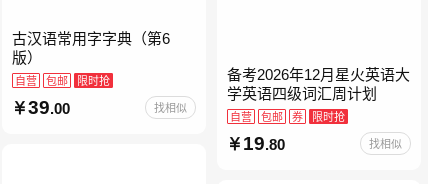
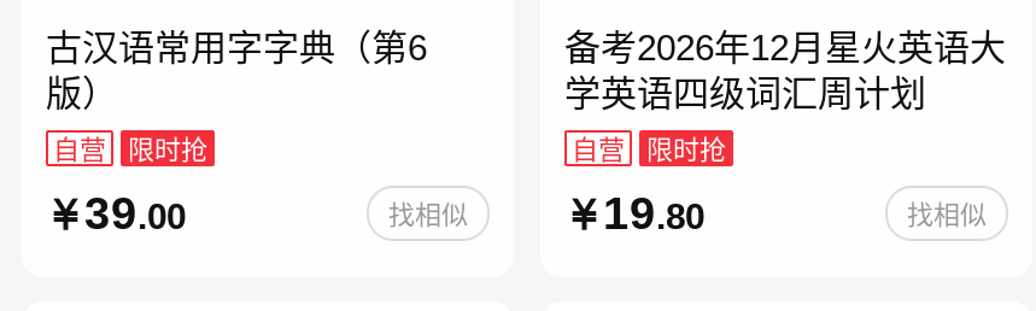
[46,75,68,86] 包邮 -> none
[261,111,303,122] 包邮 | 券 -> none

